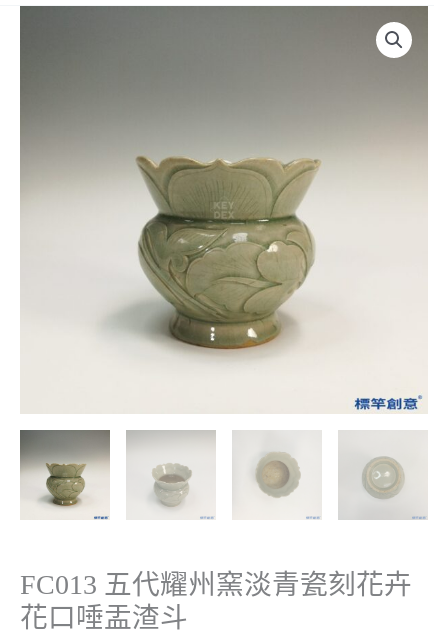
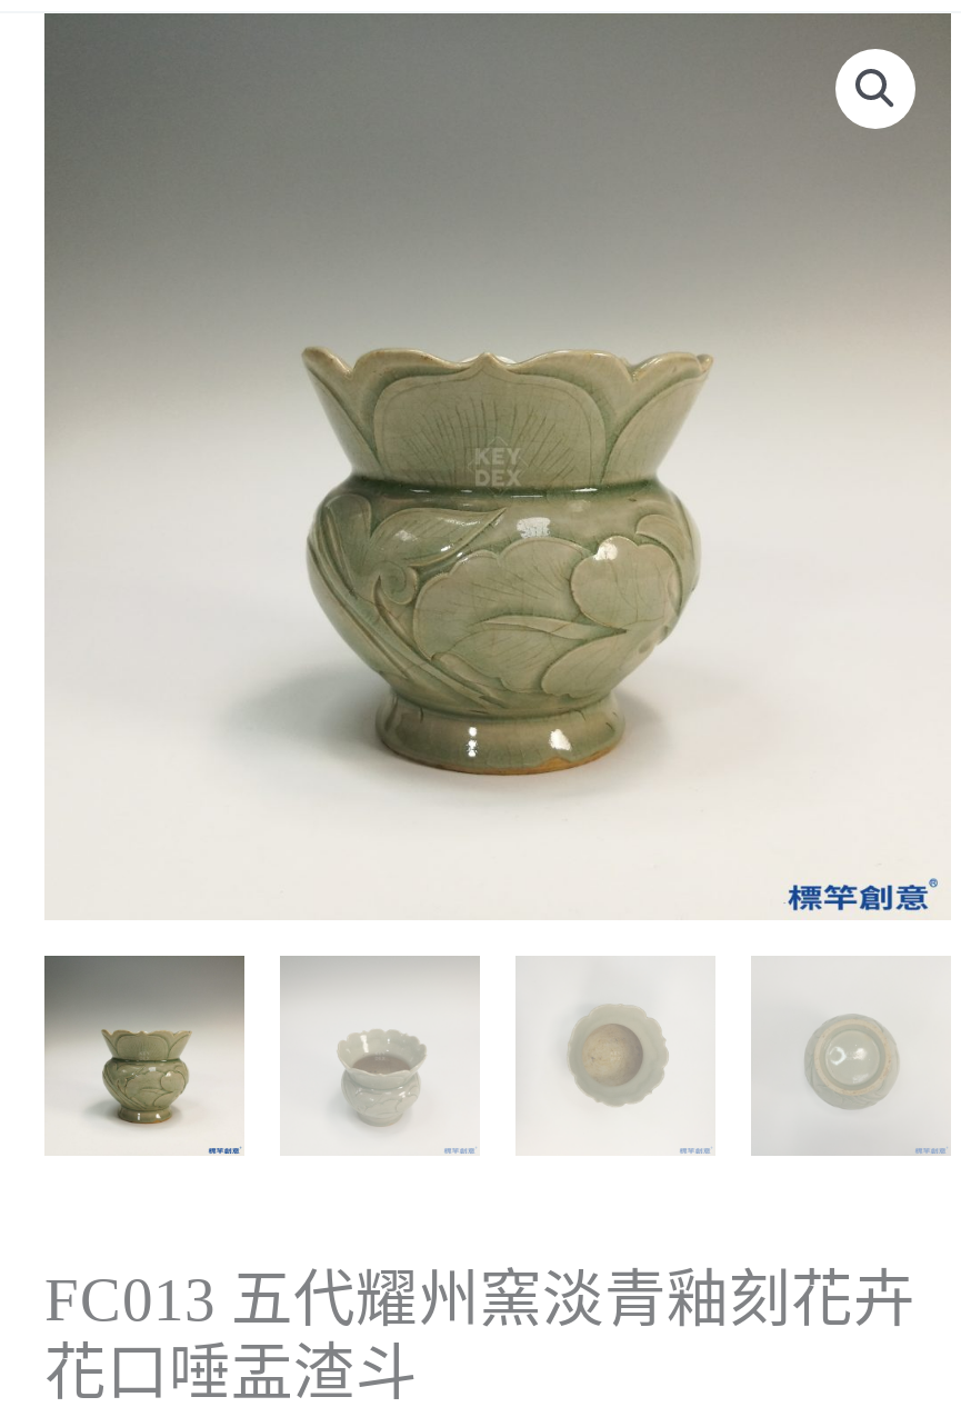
[20,569,412,600] FC013 五代耀州窯淡青瓷刻花卉 -> [44,1265,915,1334] FC013 五代耀州窯淡青釉刻花卉

